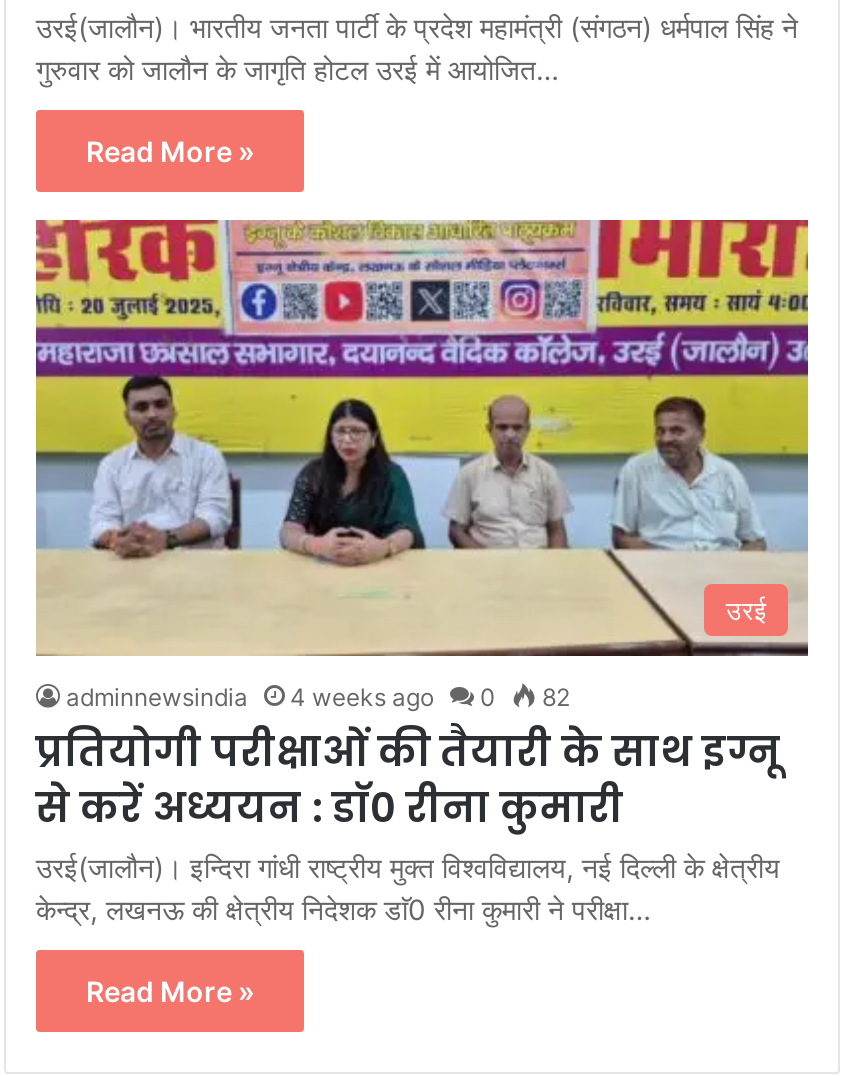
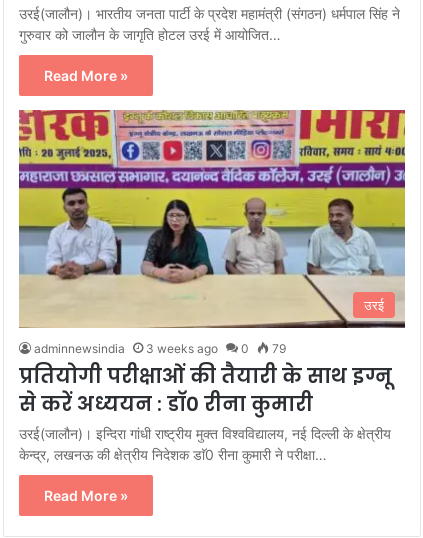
[290,681,434,711] 4 weeks ago -> [146,341,218,356] 3 weeks ago
[536,681,570,711] 82 -> [269,341,286,356] 79

